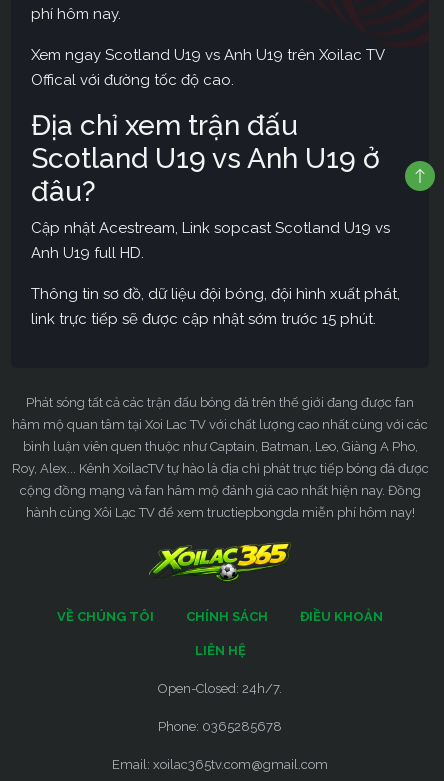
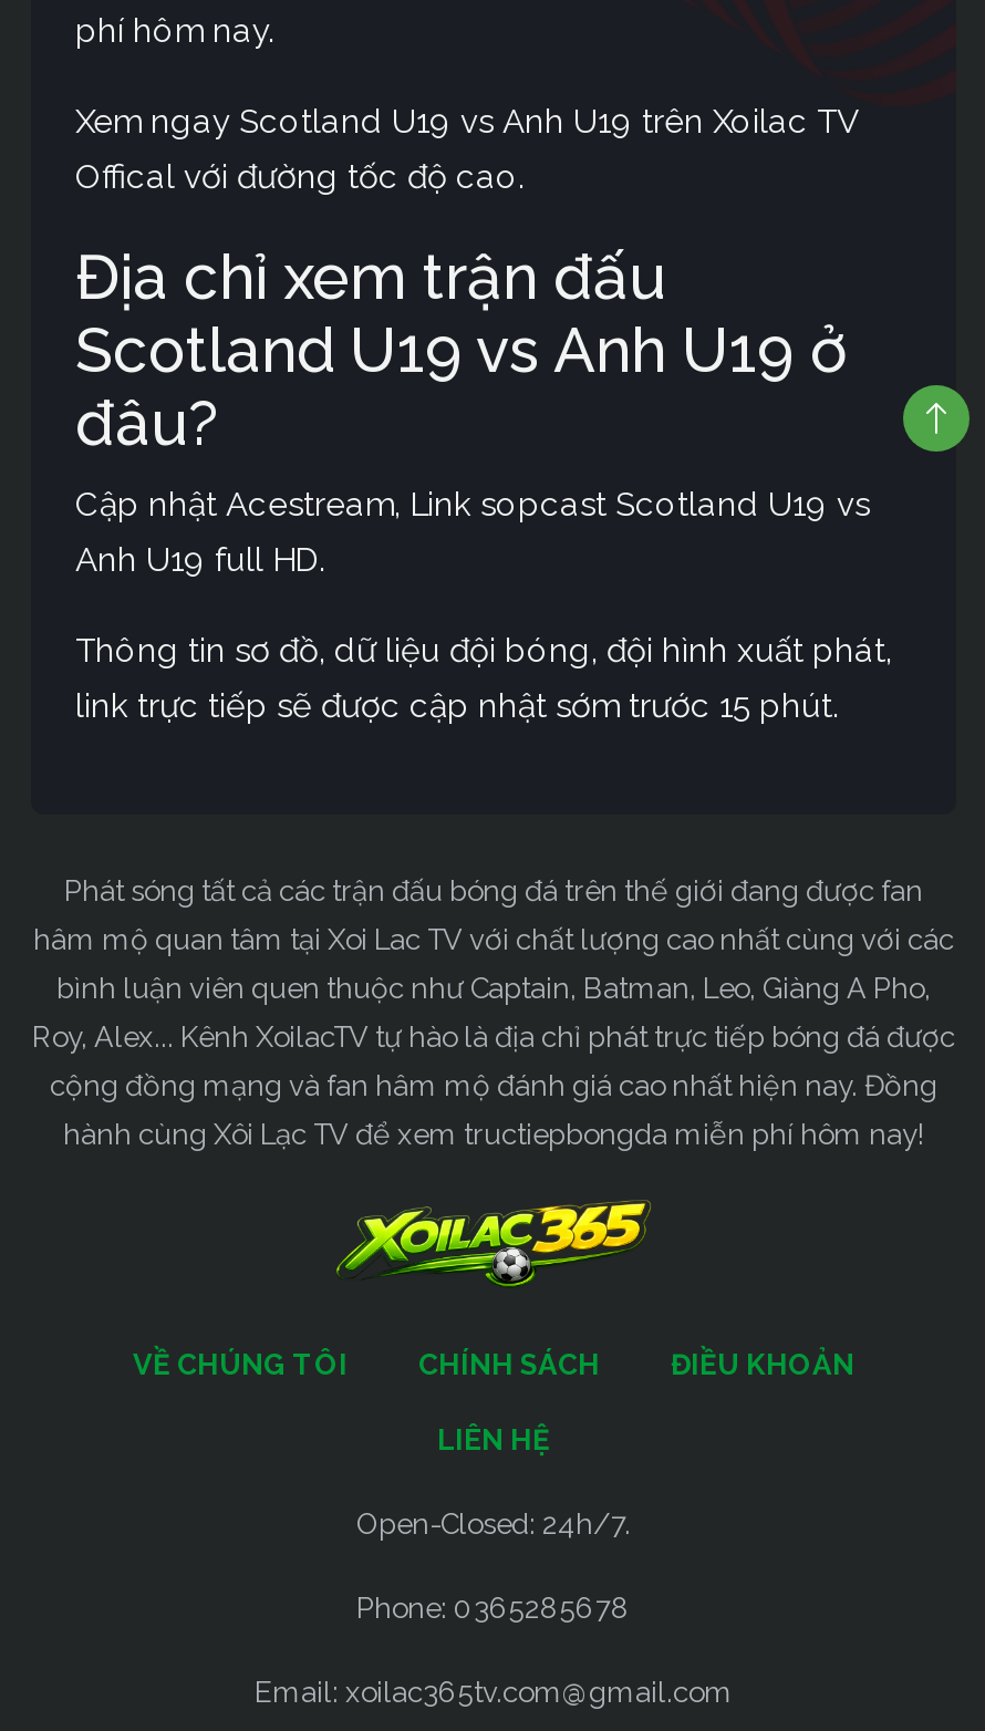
[404,160,436,204] [image] -> [901,356,972,454] [image]

